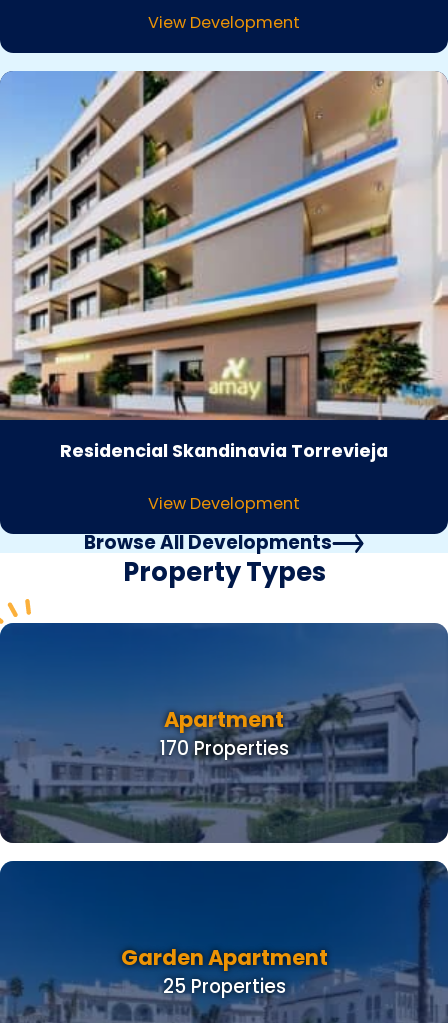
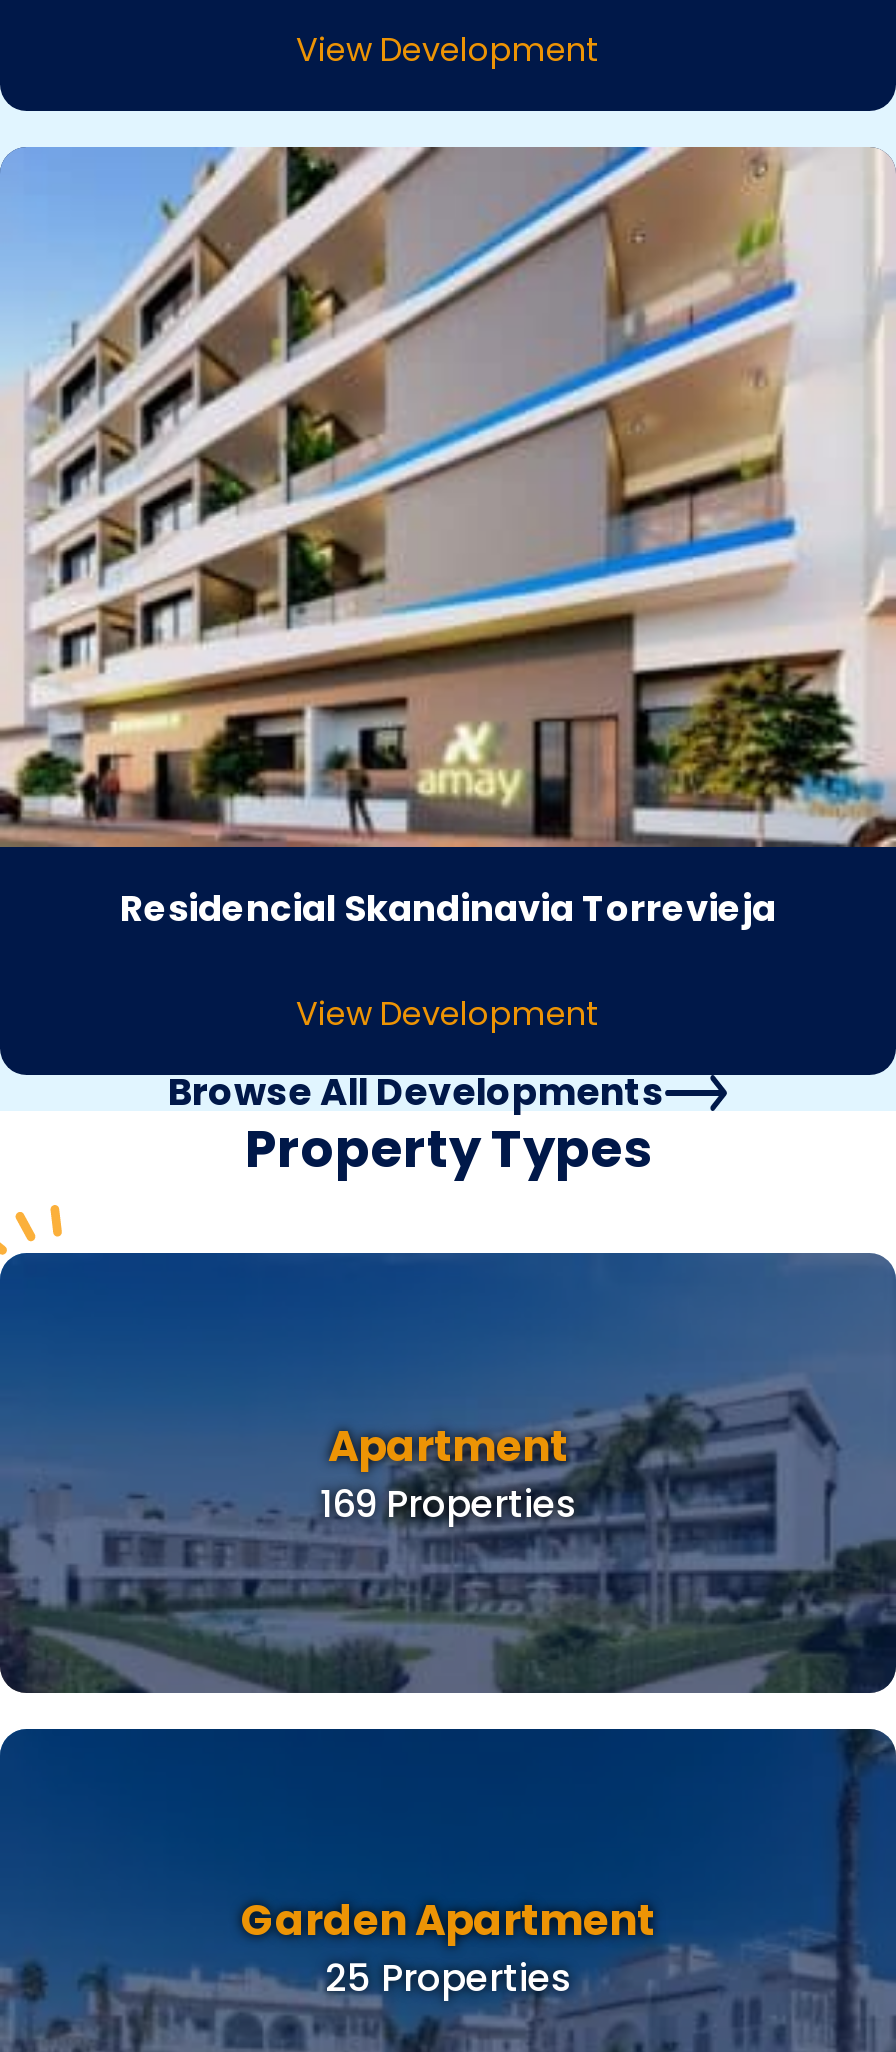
[159,736,288,761] 170 Properties -> [320,1478,576,1528] 169 Properties

